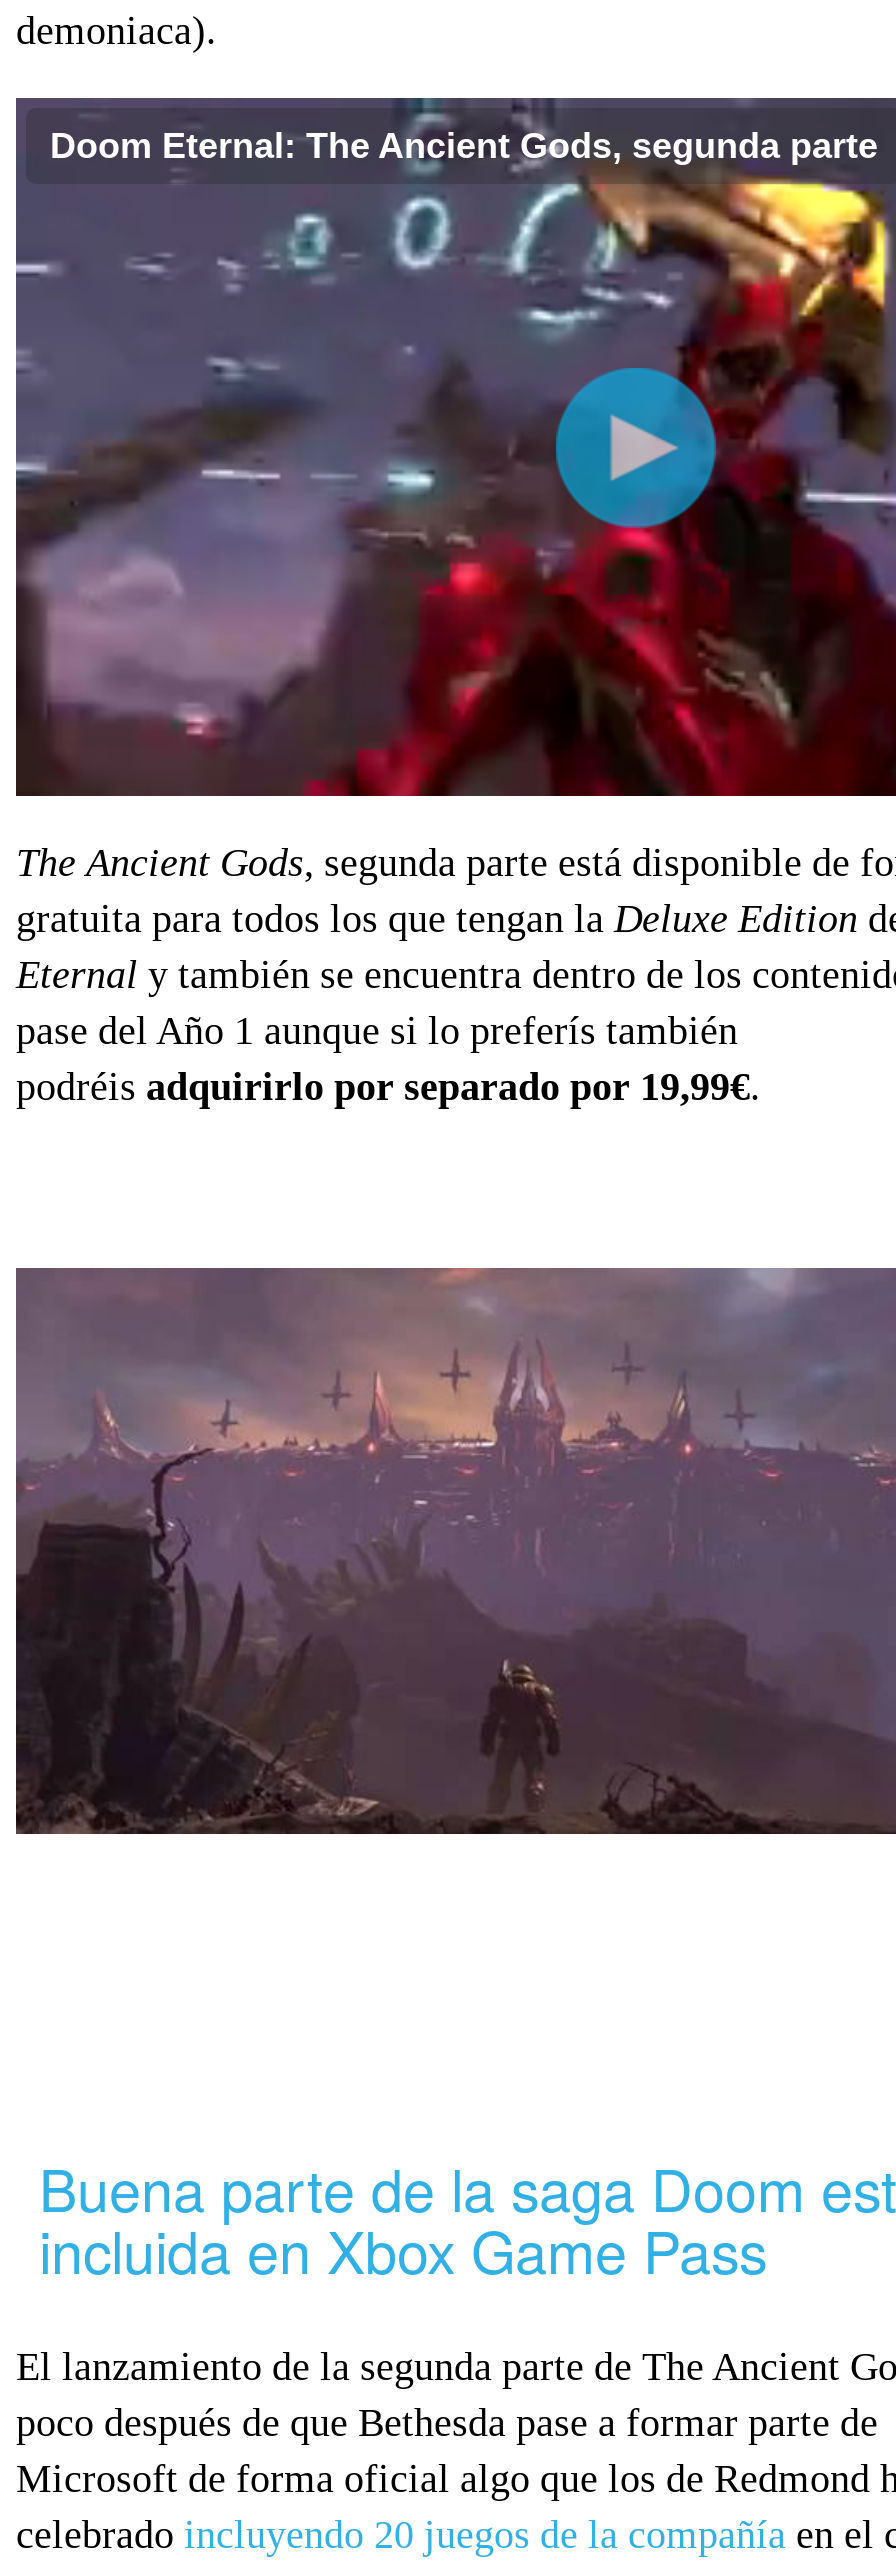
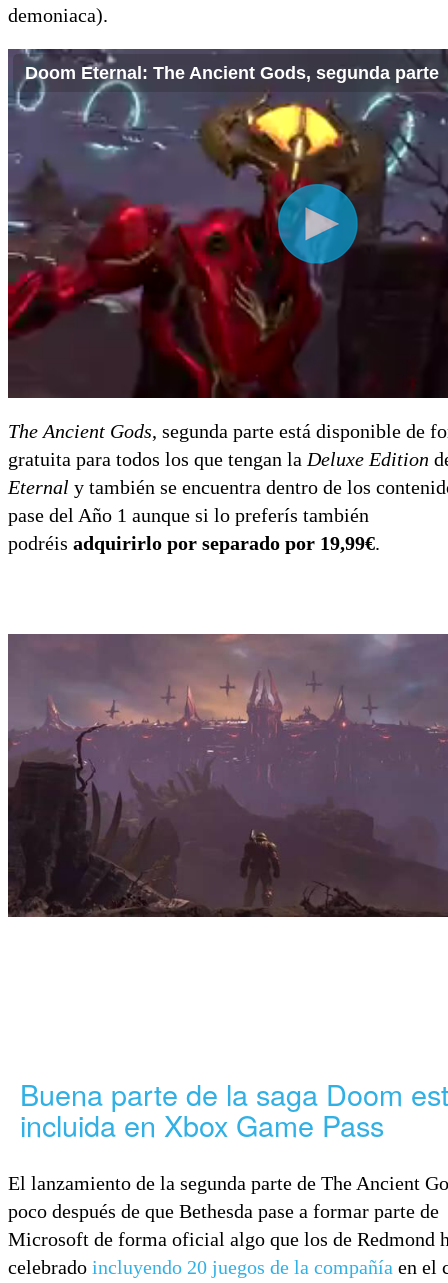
[16,100,890,798] [image] -> [8,49,445,399] [image]

